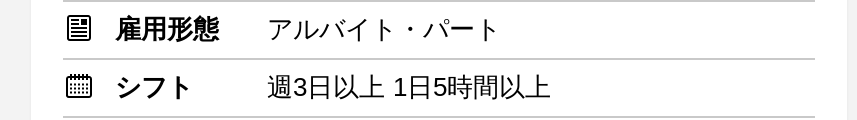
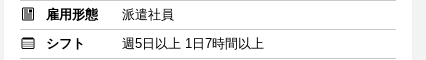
[267,14,501,44] アルバイト・パート -> [122,7,174,22] 派遣社員
[267,72,551,102] 週3日以上 1日5時間以上 -> [122,36,264,51] 週5日以上 1日7時間以上

